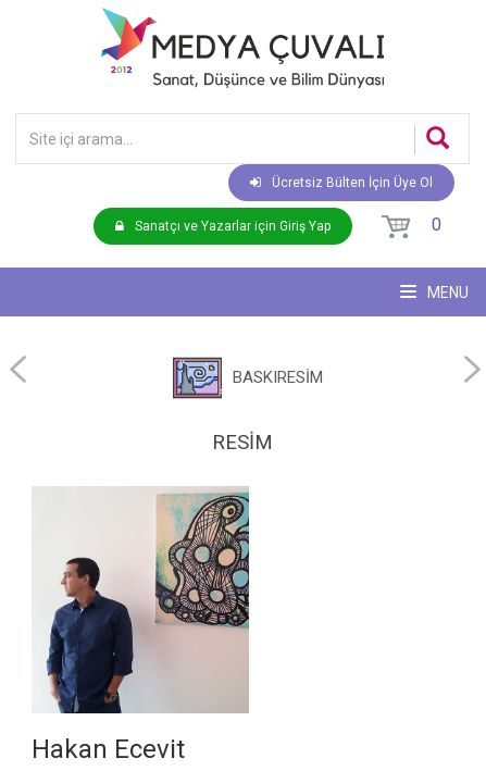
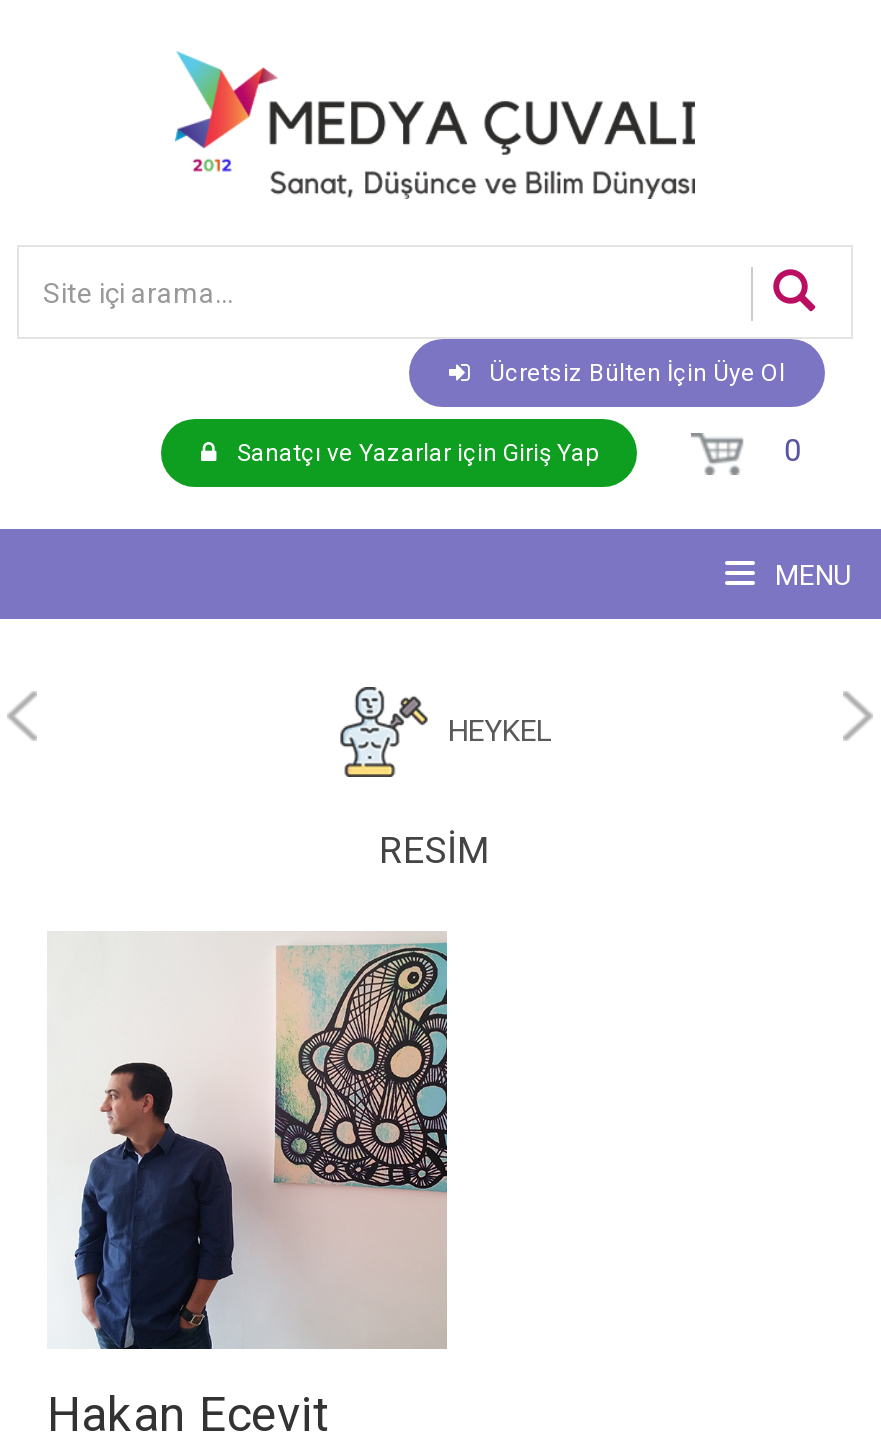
[172,353,323,402] [image] | BASKIRESİM -> [307,685,552,779] [image] | HEYKEL

